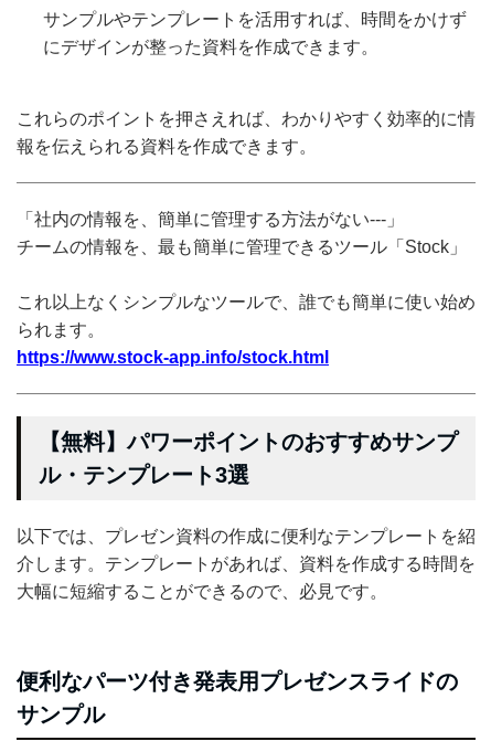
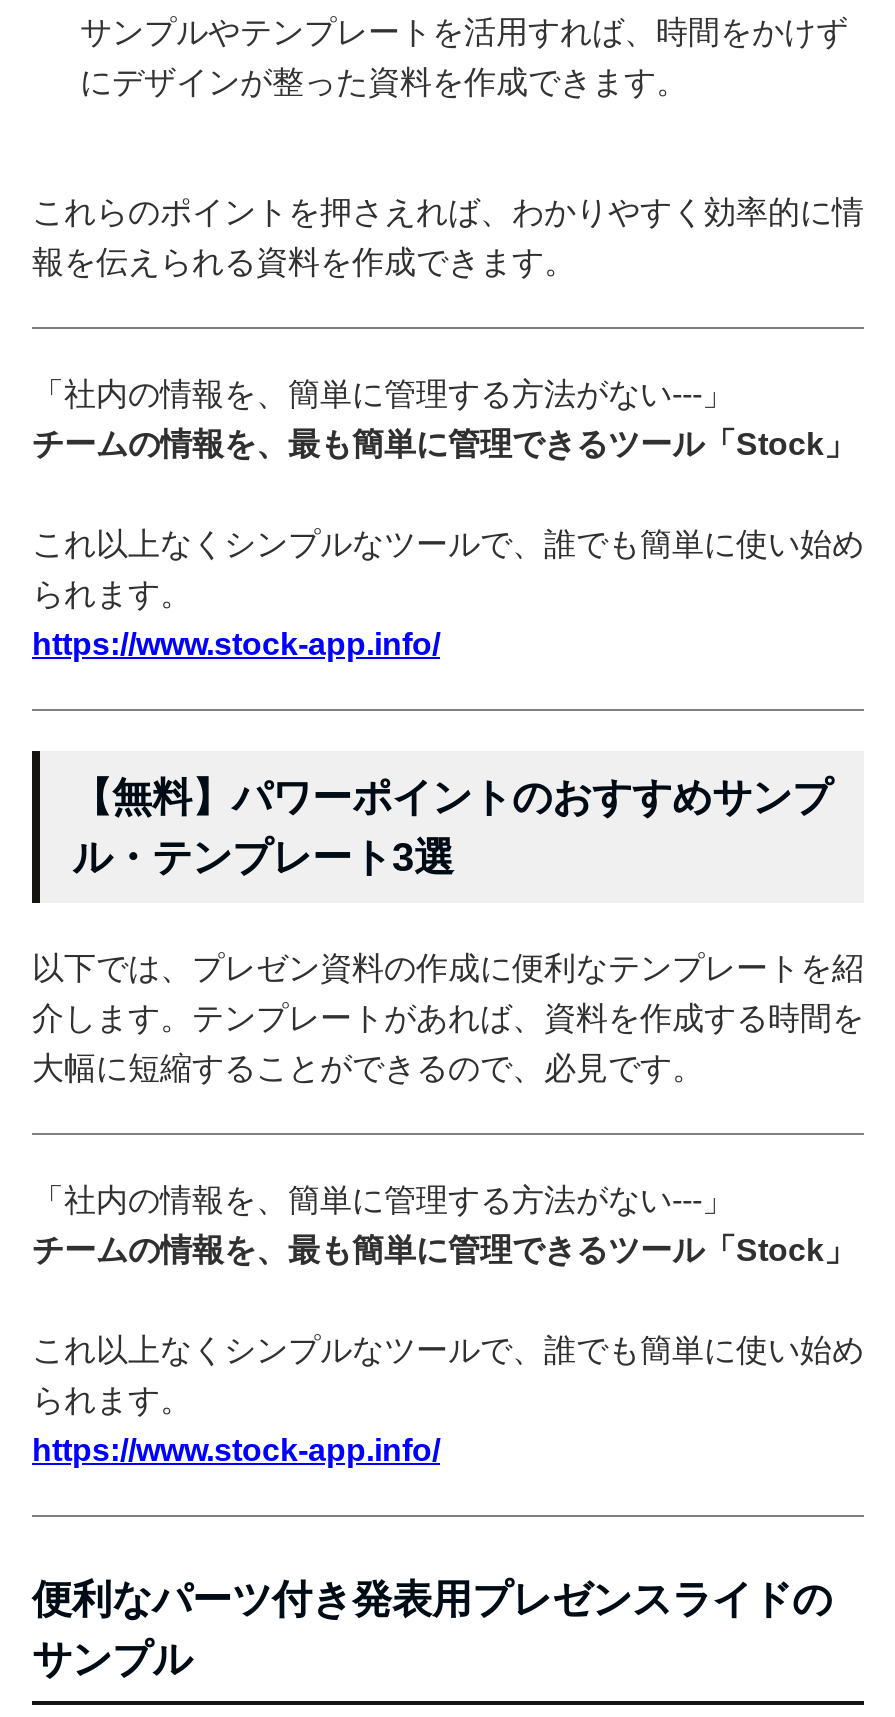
[17,348,329,367] https://www.stock-app.info/stock.html -> [32,628,440,662] https://www.stock-app.info/
none -> [32,1184,864,1468] 「社内の情報を、簡単に管理する方法がない---」 | チームの情報を、最も簡単に管理できるツール「Stock」 | これ以上なくシンプルなツールで、誰でも簡単に使い始め | られます。 | https://www.stock-app.info/

